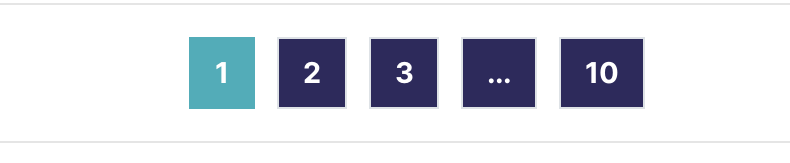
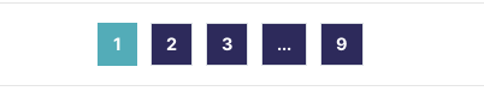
[585,56,619,90] 10 -> [335,34,347,54] 9

